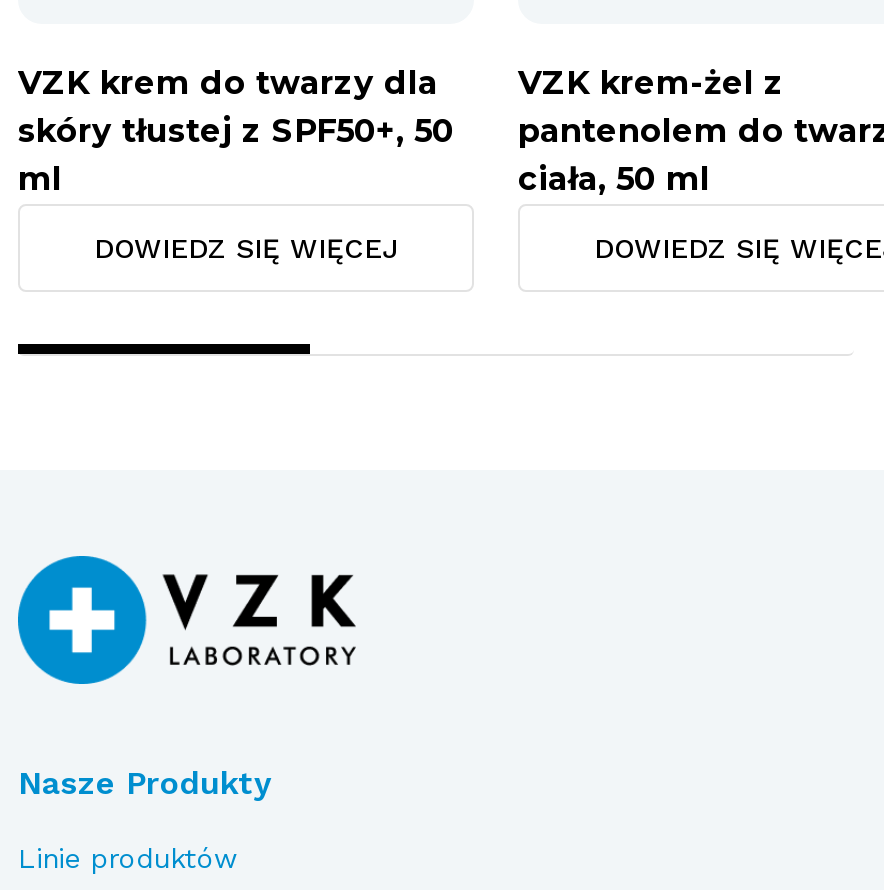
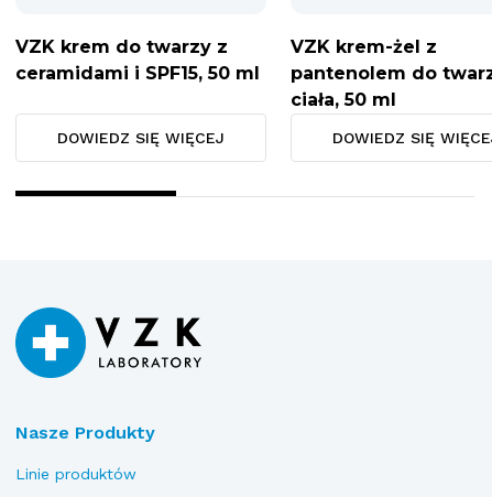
[18,64,454,198] VZK krem do twarzy dla | skóry tłustej z SPF50+, 50 | ml -> [15,36,260,84] VZK krem do twarzy z | ceramidami i SPF15, 50 ml

